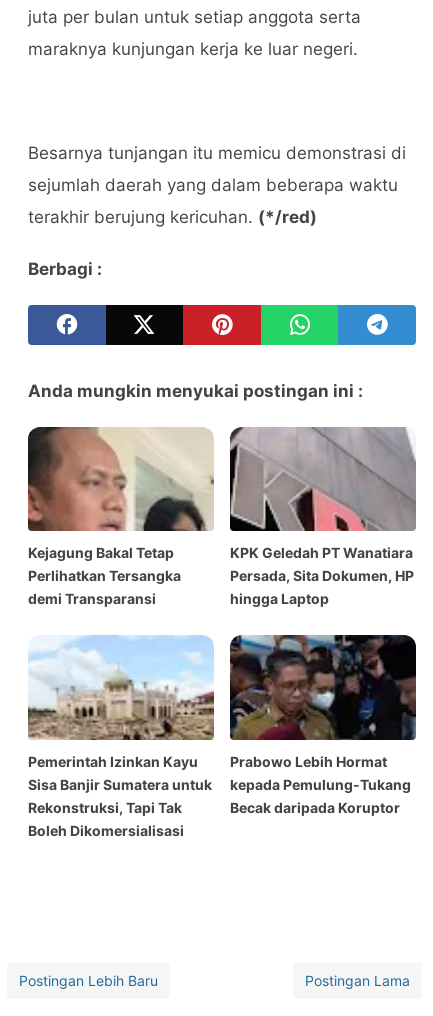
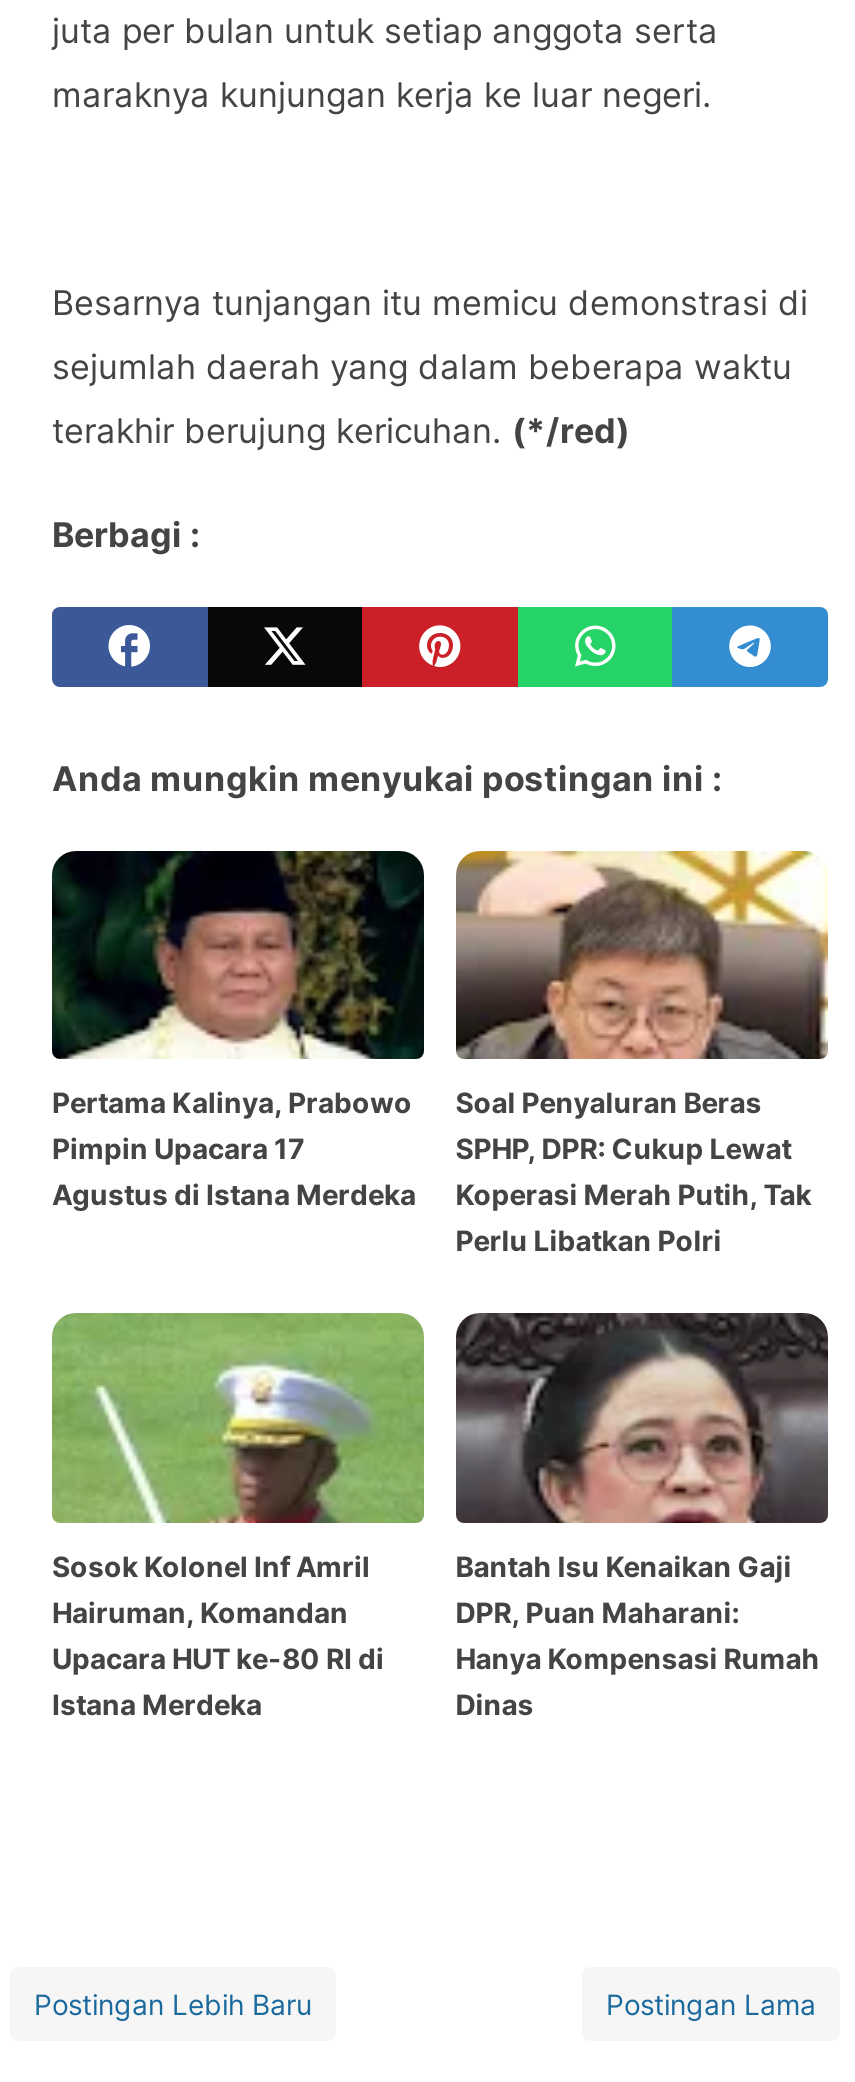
[27,426,215,607] [image] | Kejagung Bakal Tetap | Perlihatkan Tersangka | demi Transparansi -> [52,849,426,1212] [image] | Pertama Kalinya, Prabowo | Pimpin Upacara 17 | Agustus di Istana Merdeka
[230,426,416,607] [image] | KPK Geledah PT Wanatiara | Persada, Sita Dokumen, HP | hingga Laptop -> [454,849,828,1258] [image] | Soal Penyaluran Beras | SPHP, DPR: Cukup Lewat | Koperasi Merah Putih, Tak | Perlu Libatkan Polri
[27,635,215,839] [image] | Pemerintah Izinkan Kayu | Sisa Banjir Sumatera untuk | Rekonstruksi, Tapi Tak | Boleh Dikomersialisasi -> [50,1311,426,1721] [image] | Sosok Kolonel Inf Amril | Hairuman, Komandan | Upacara HUT ke-80 RI di | Istana Merdeka
[230,635,415,816] [image] | Prabowo Lebih Hormat | kepada Pemulung-Tukang | Becak daripada Koruptor -> [456,1311,828,1721] [image] | Bantah Isu Kenaikan Gaji | DPR, Puan Maharani: | Hanya Kompensasi Rumah | Dinas

